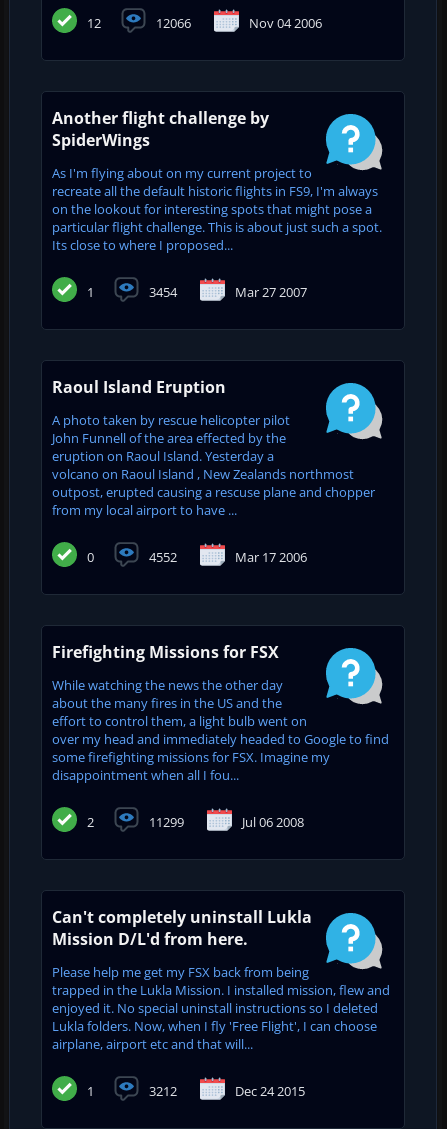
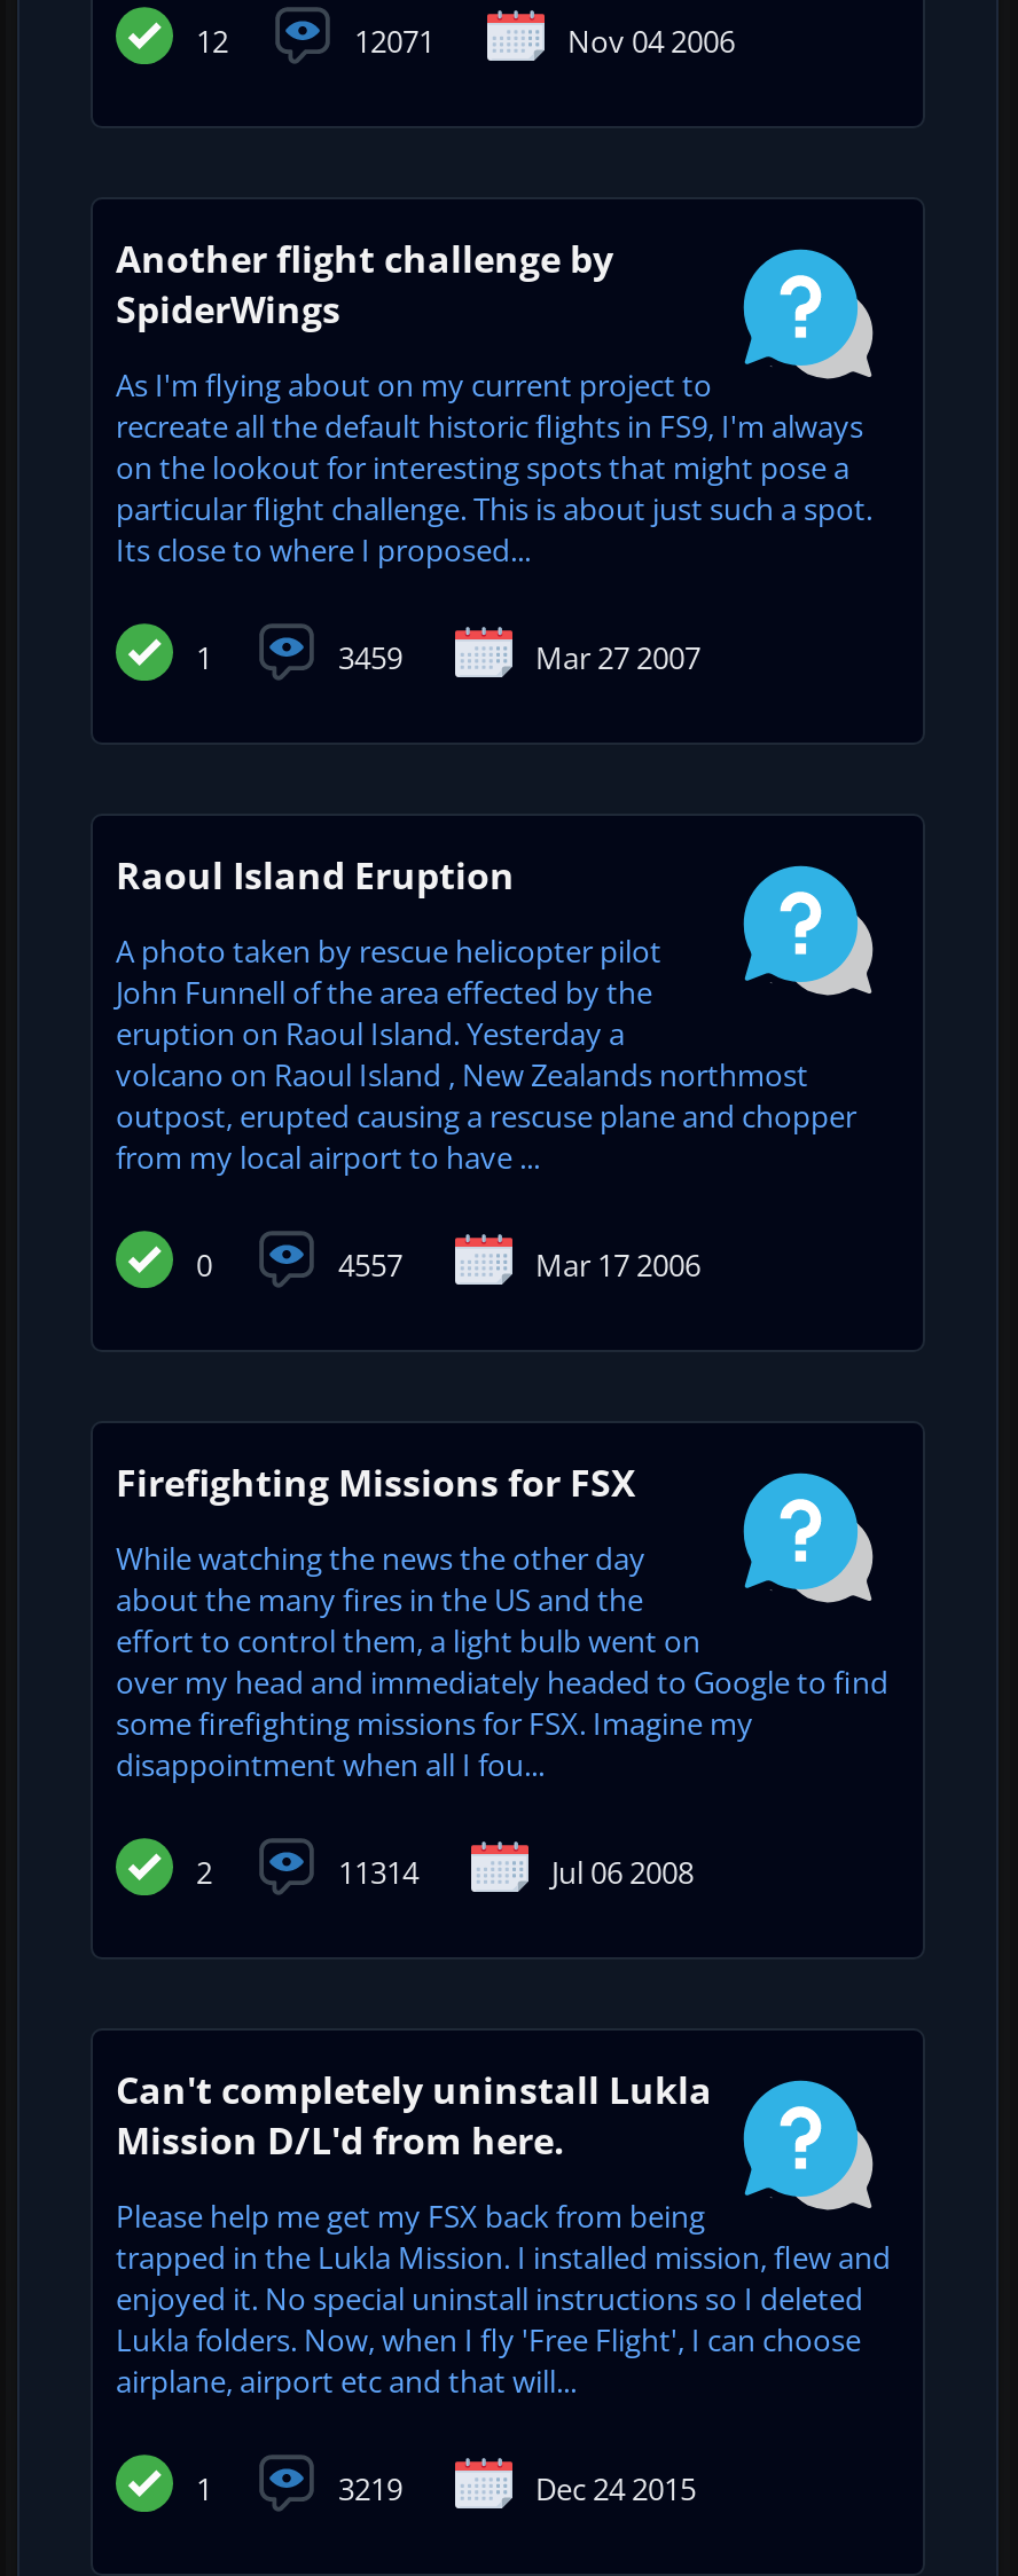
[156,14,191,32] 12066 -> [354,20,434,61] 12071
[149,283,177,301] 3454 -> [338,636,402,677] 3459
[149,548,177,566] 4552 -> [338,1244,402,1285] 4557
[149,813,184,831] 11299 -> [338,1851,418,1892] 11314
[149,1082,177,1100] 3212 -> [338,2467,402,2509] 3219

